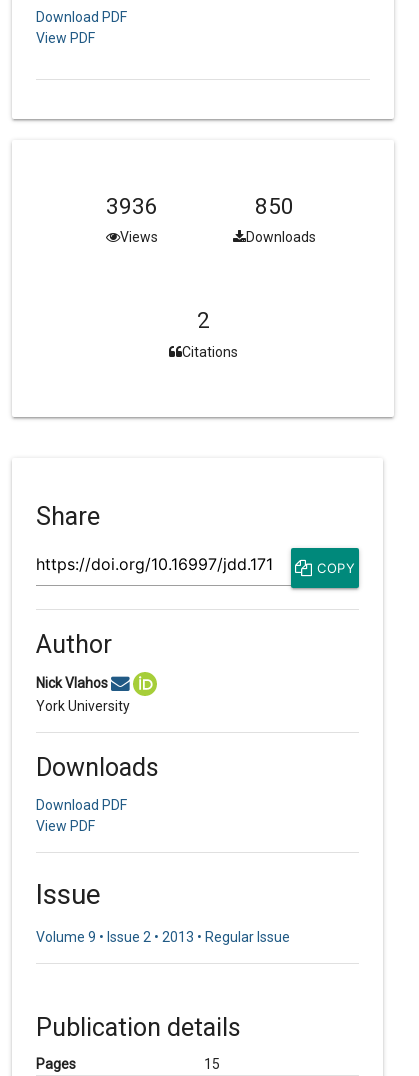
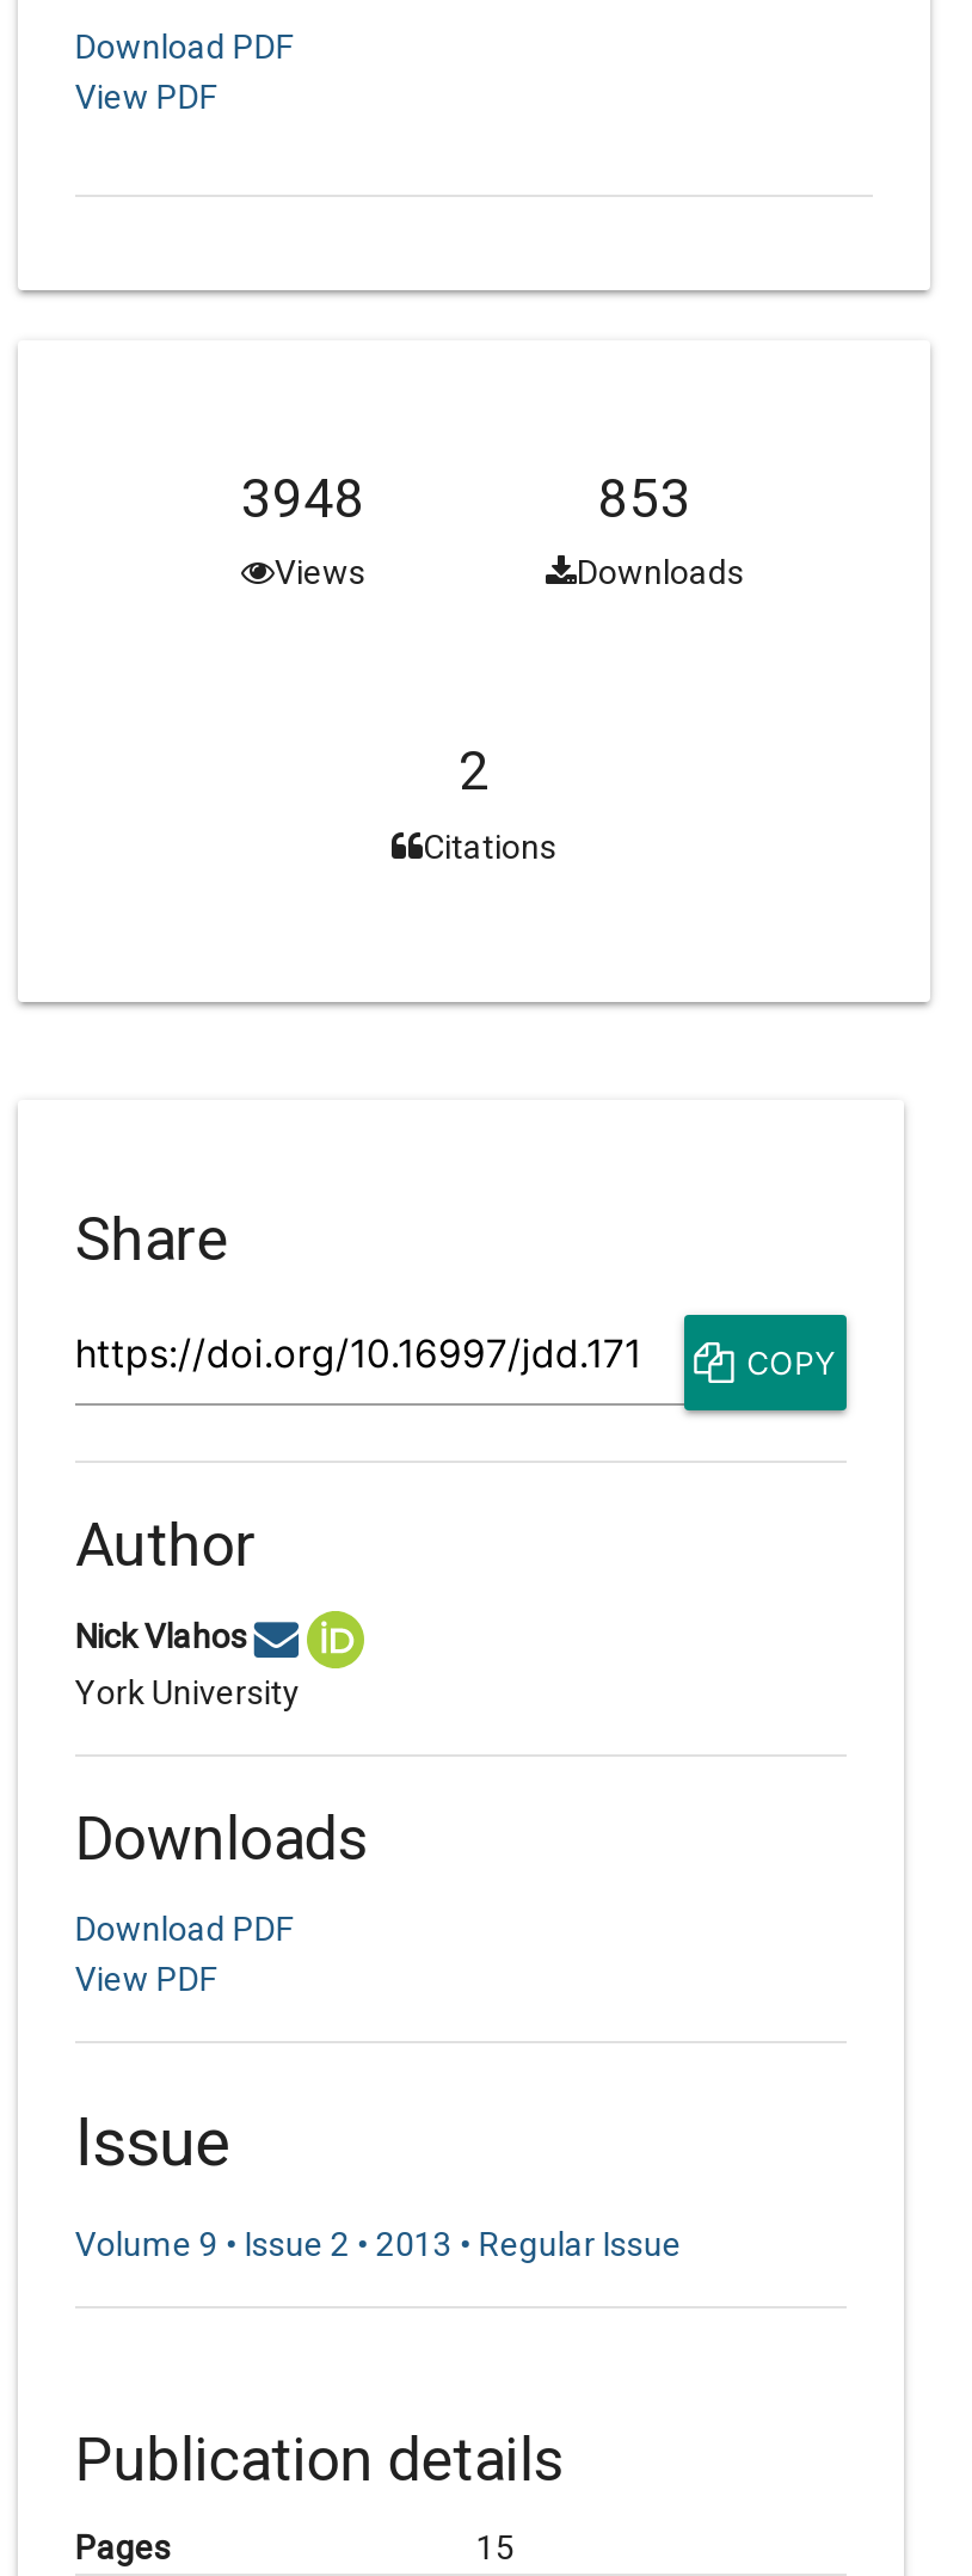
[105,193,157,219] 3936 -> [241,467,365,529] 3948
[255,193,294,219] 850 -> [598,467,691,529] 853

